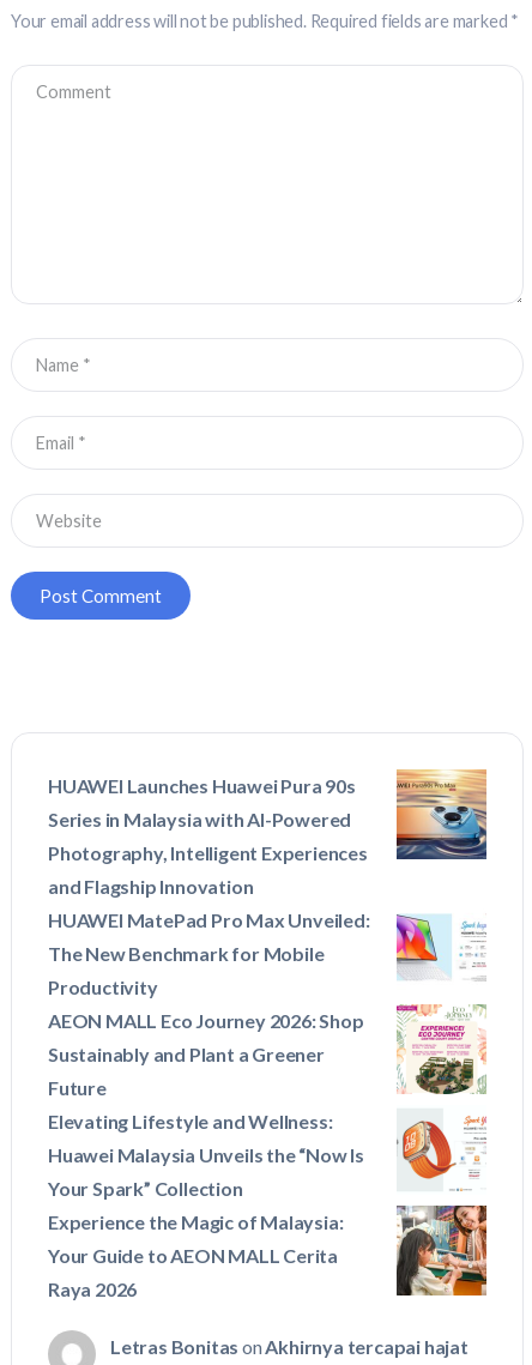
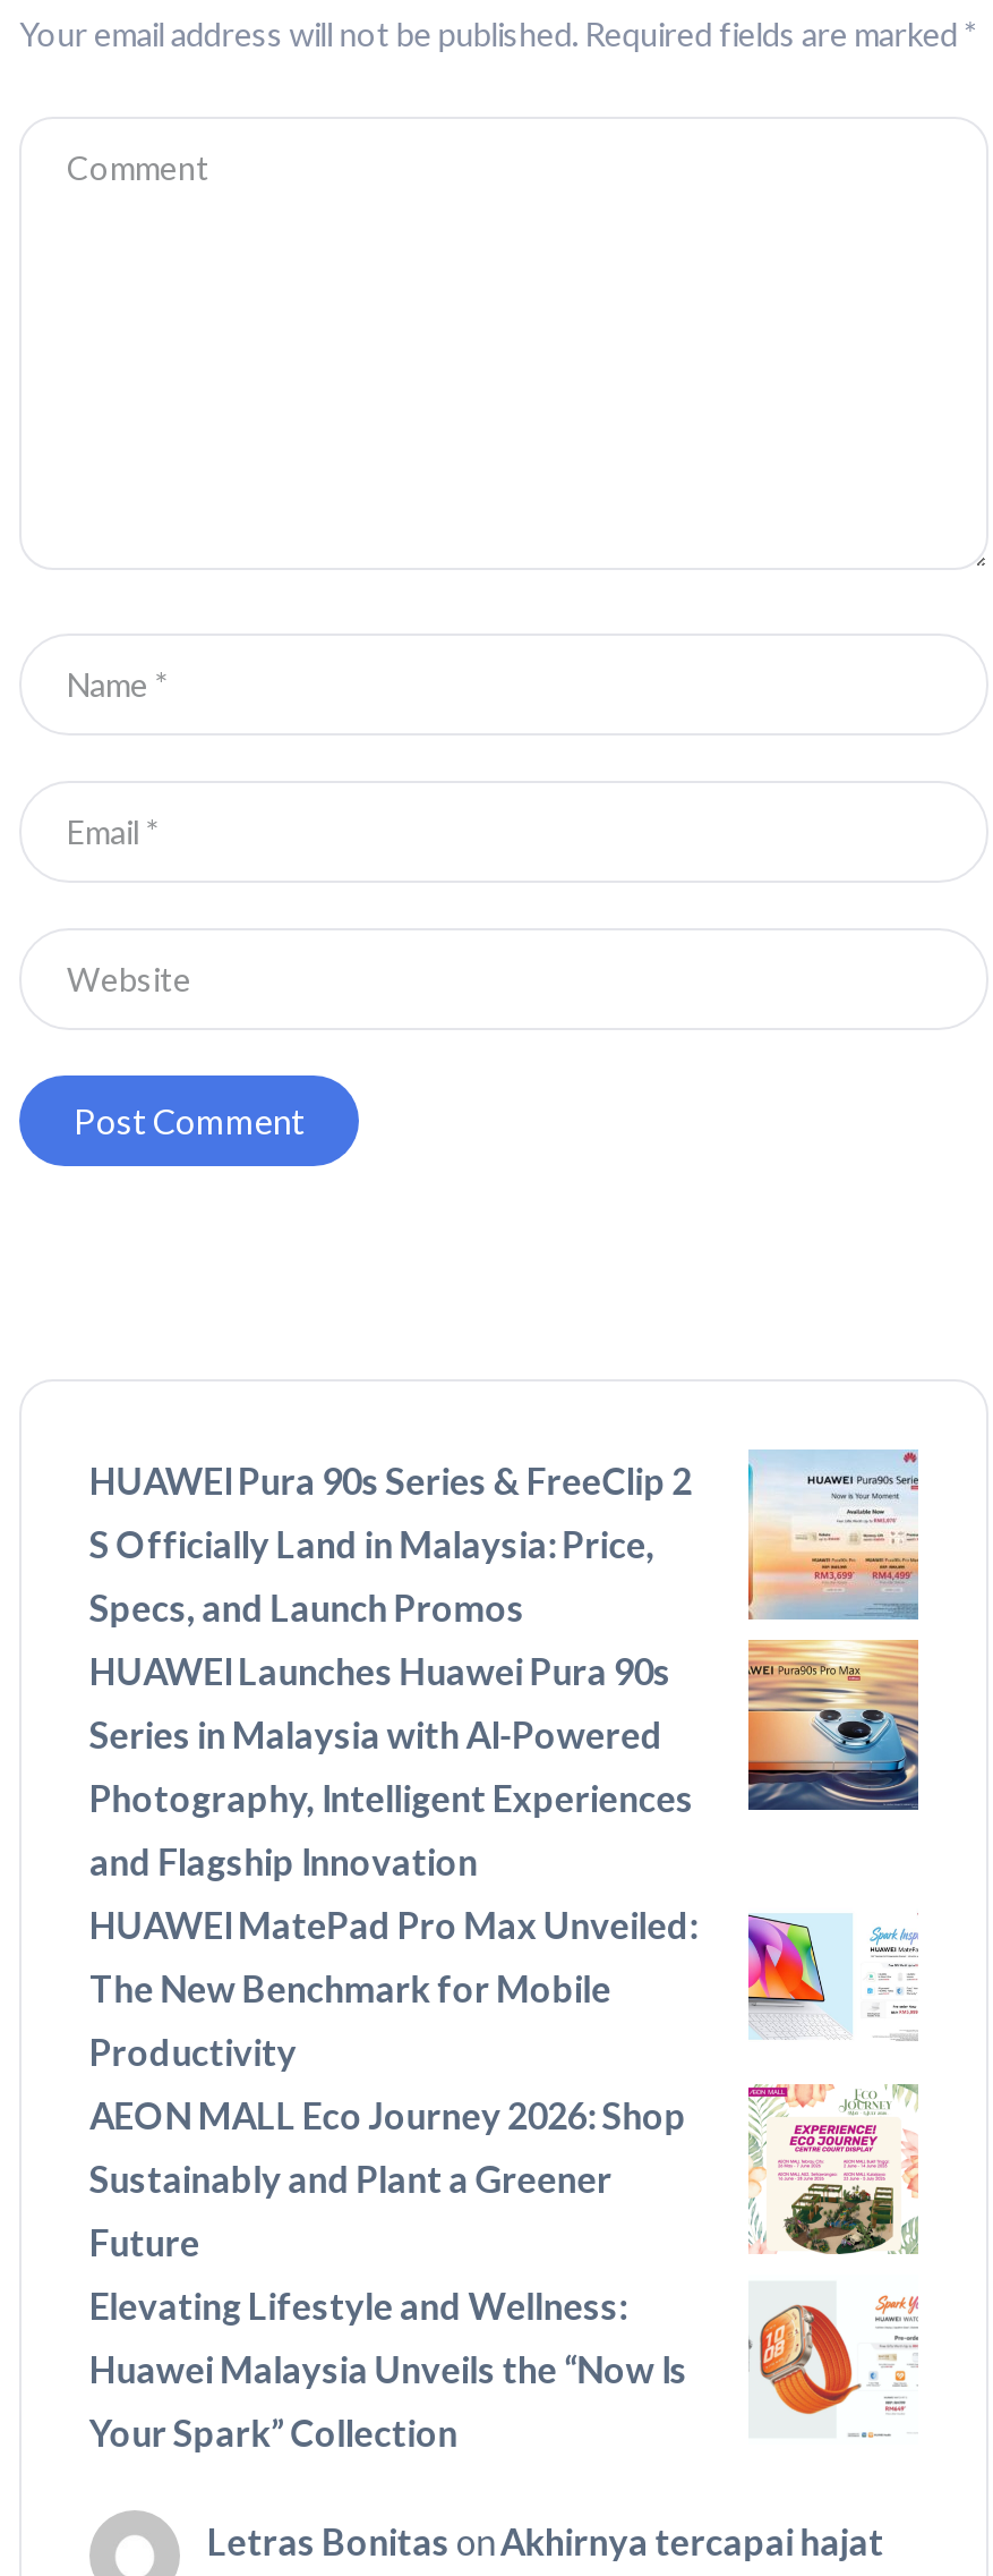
none -> [89,1447,921,1628] [image] | HUAWEI Pura 90s Series & FreeClip 2 | S Officially Land in Malaysia: Price, | Specs, and Launch Promos
moved [48,767,489,1199] -> [89,1635,923,2453]: [image] | HUAWEI Launches Huawei Pura 90s | Series in Malaysia with AI-Powered | ... | Huawei Malaysia Unveils the “Now Is | Your Spark” Collection
[48,1210,343,1300] Experience the Magic of Malaysia: | Your Guide to AEON MALL Cerita | Raya 2026 -> none
[395,1204,488,1297] [image] -> none

